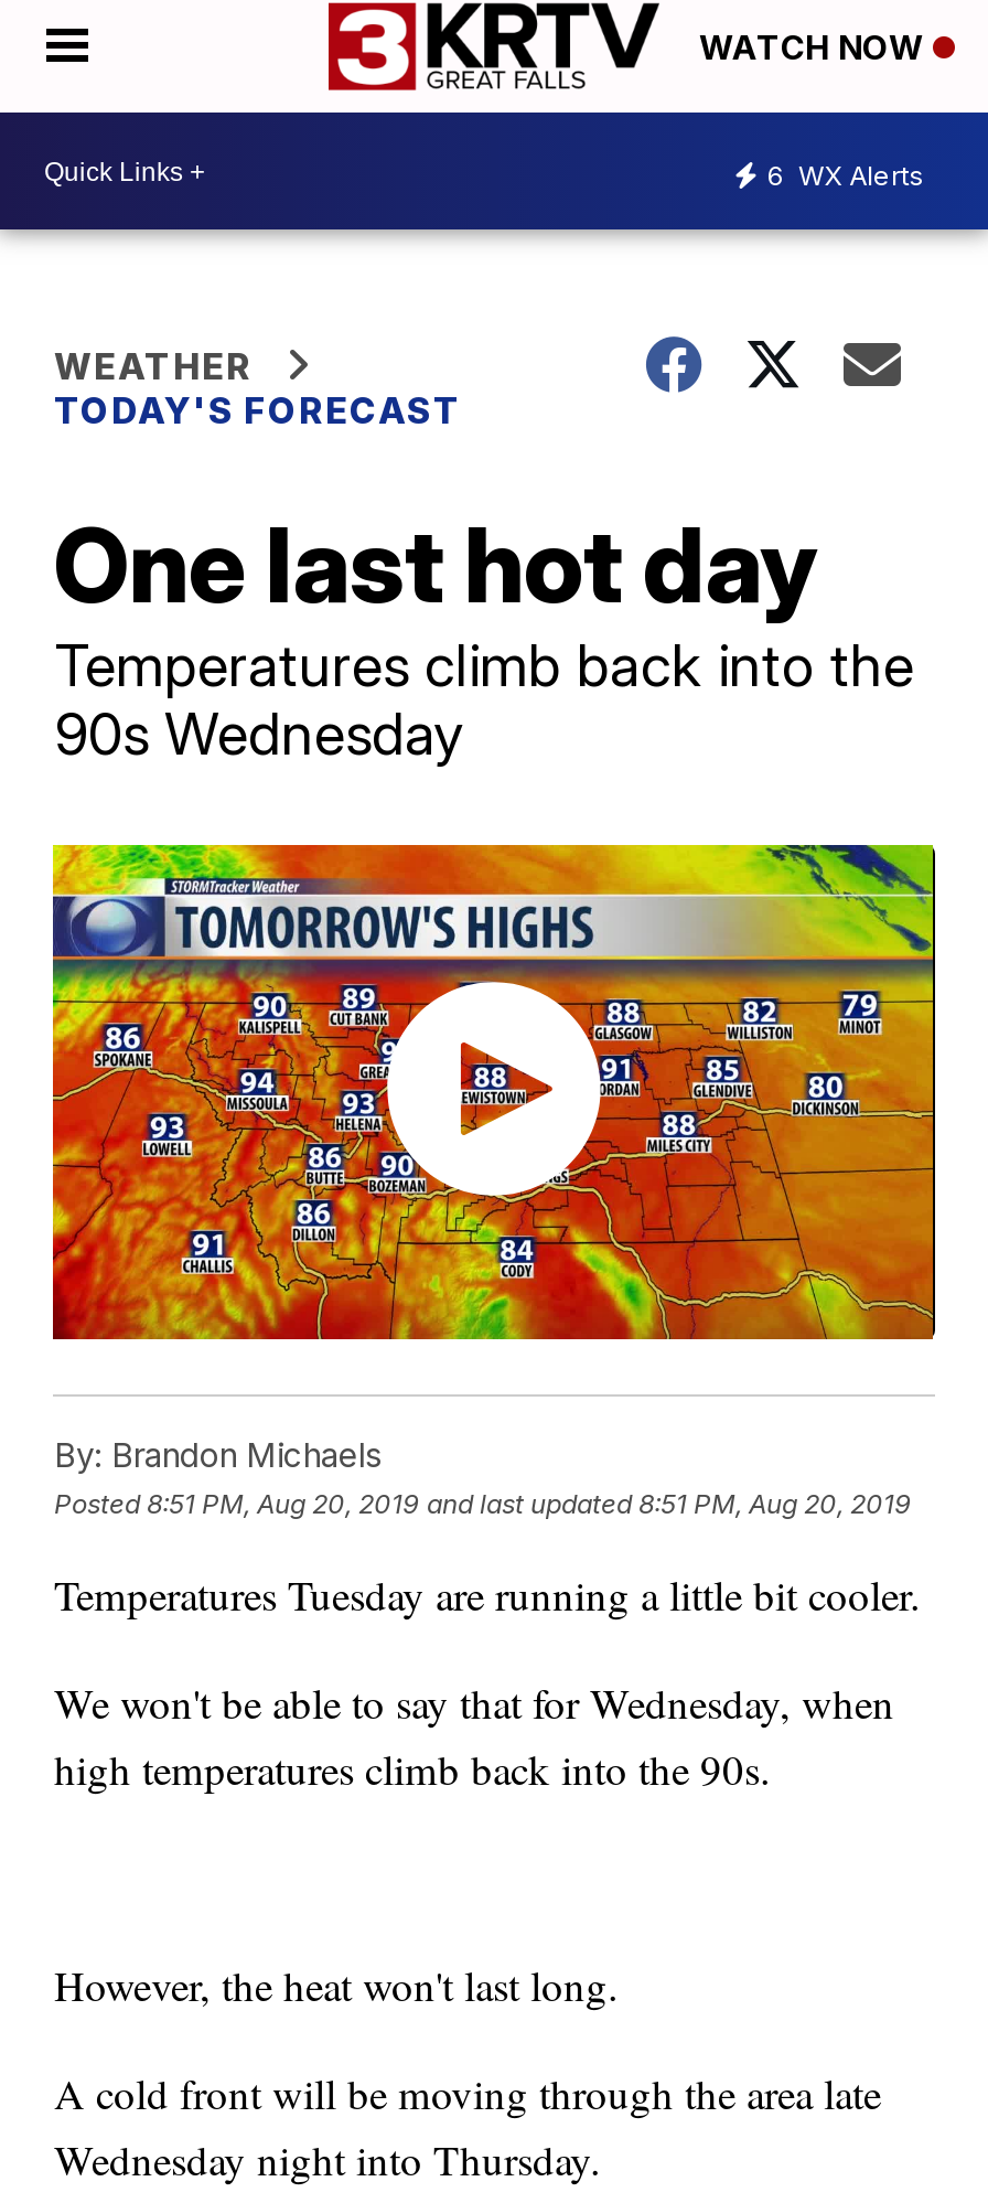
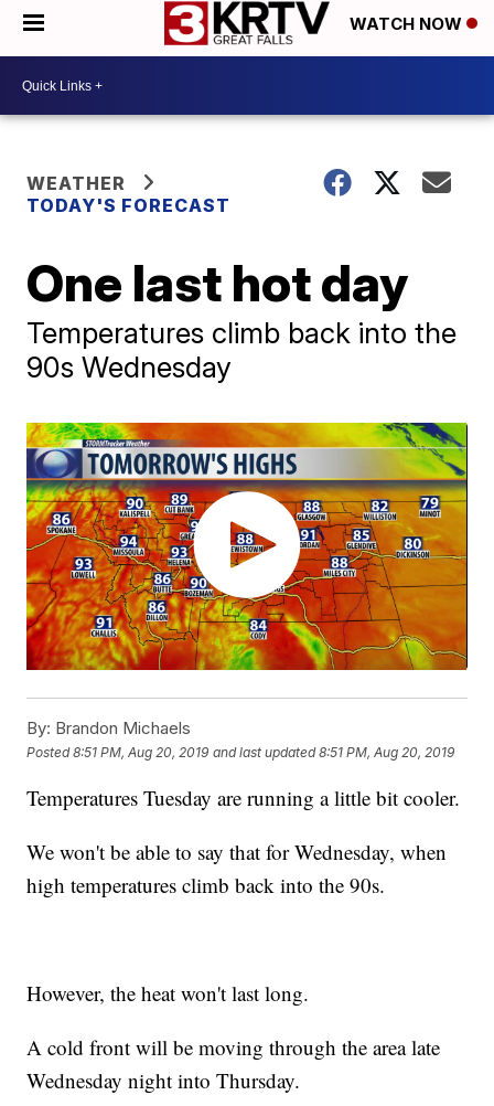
[767,158,924,191] 6 WX Alerts -> none

